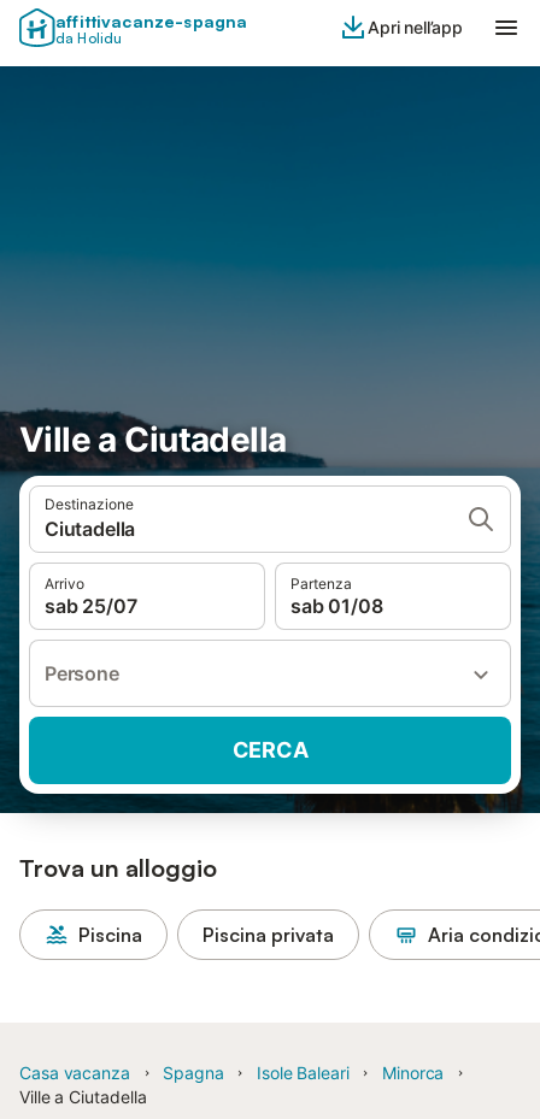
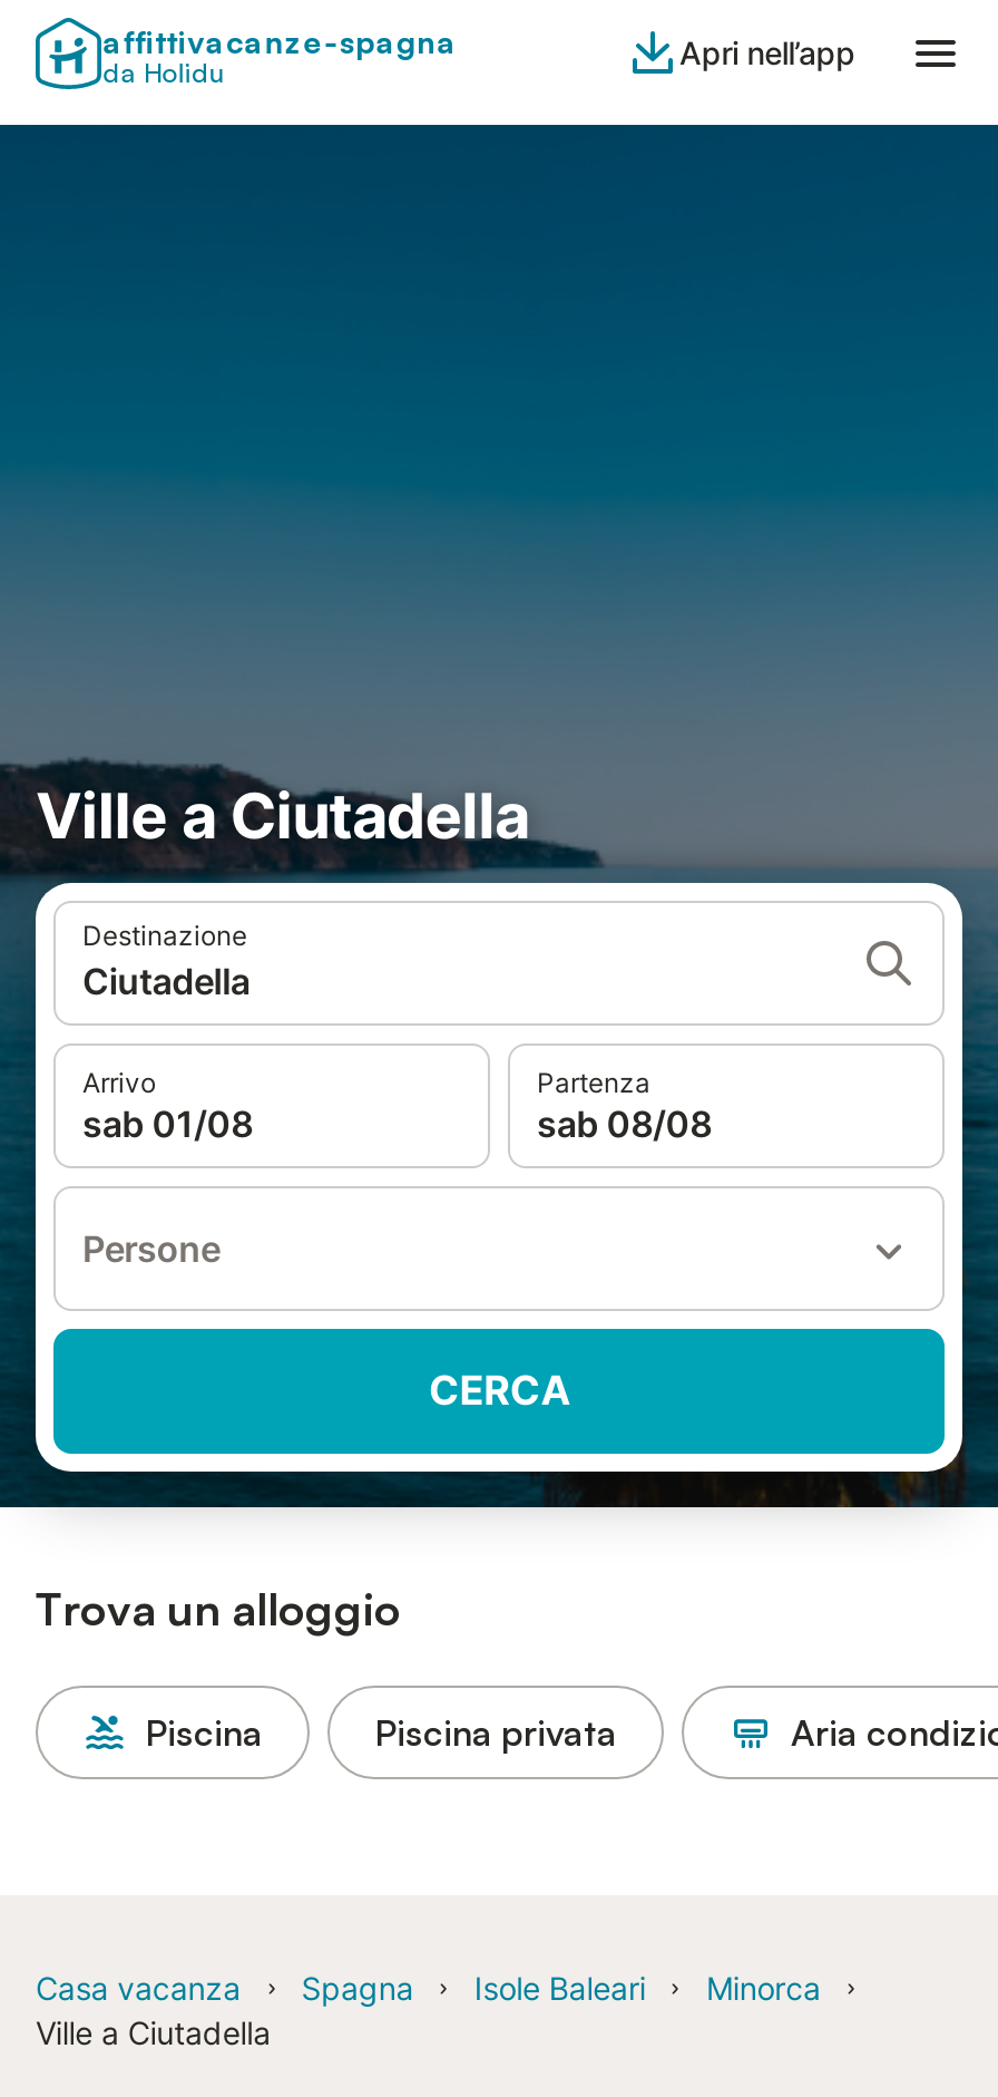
[45,594,137,618] sab 25/07 -> [82,1101,253,1146] sab 01/08
[290,594,383,618] sab 01/08 -> [537,1101,712,1146] sab 08/08

